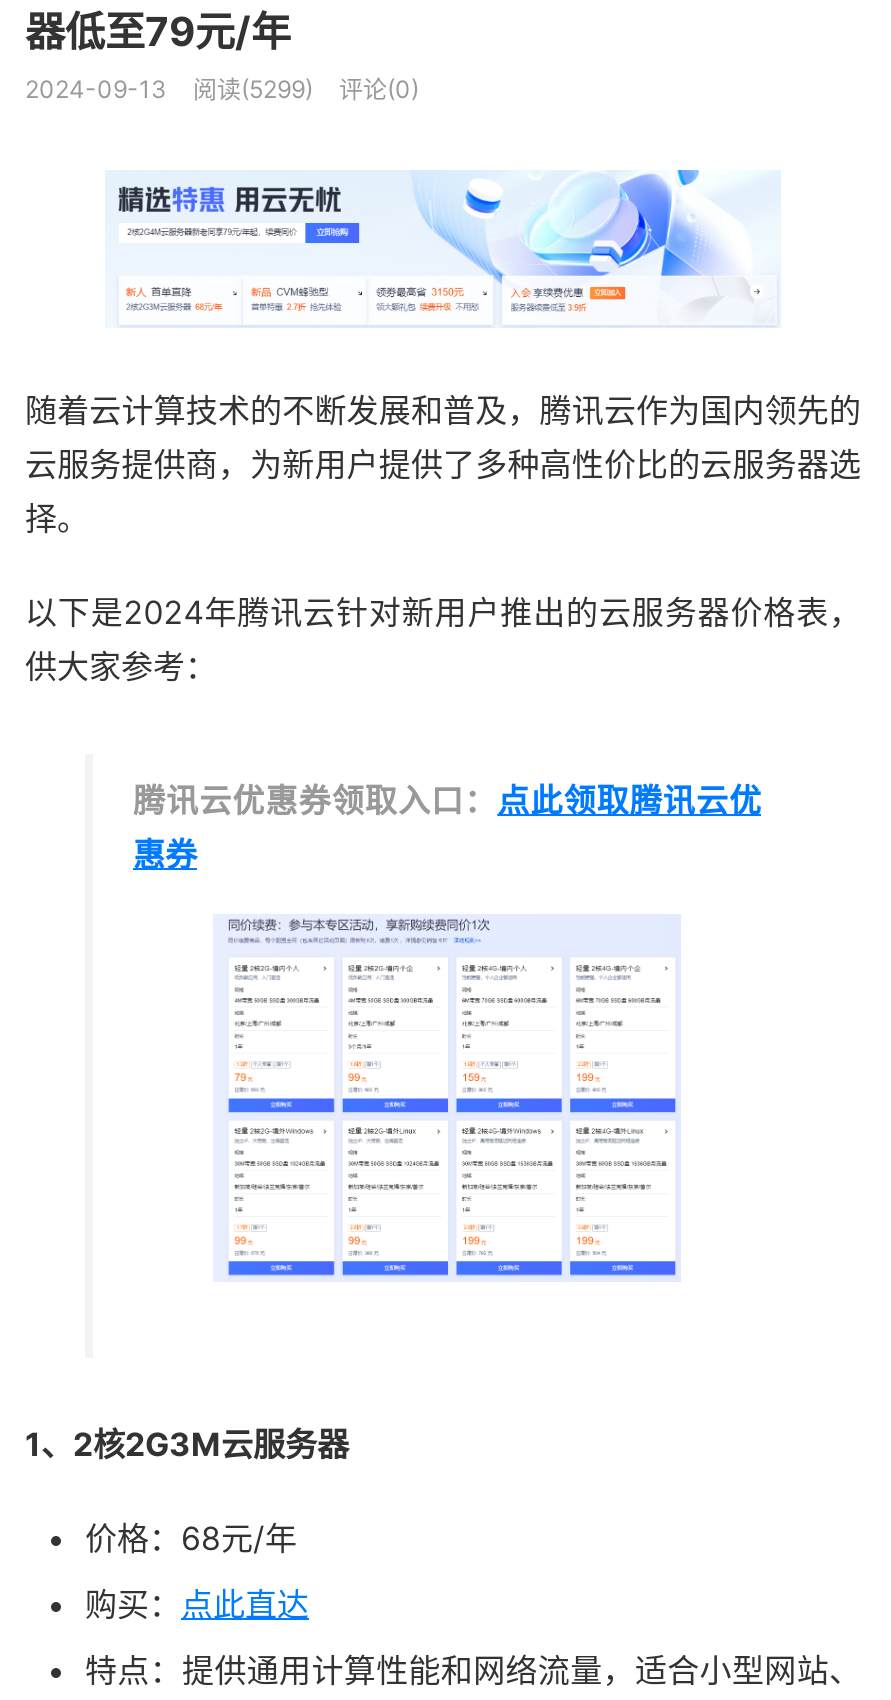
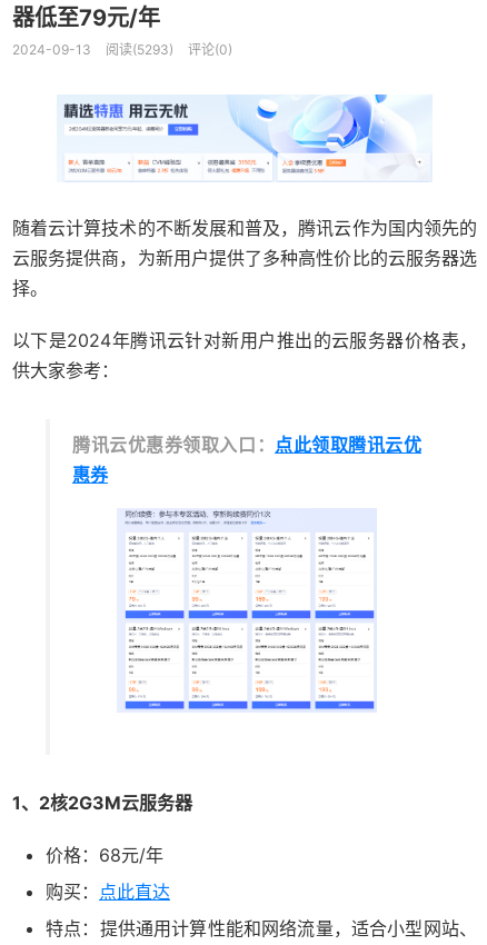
[25,74,419,104] 2024-09-13 阅读(5299) 评论(0) -> [12,41,232,58] 2024-09-13 阅读(5293) 评论(0)

